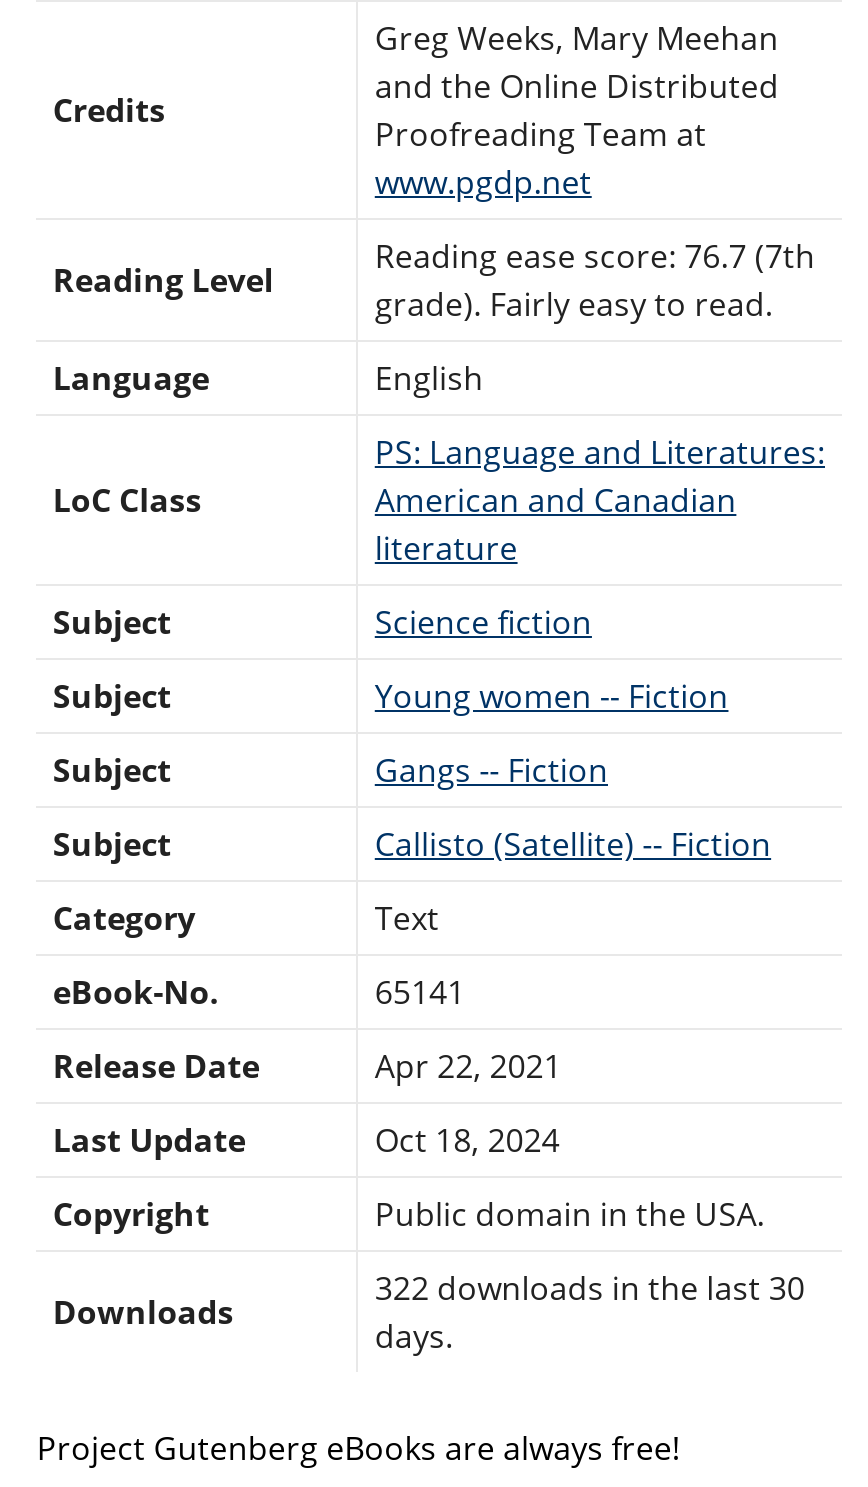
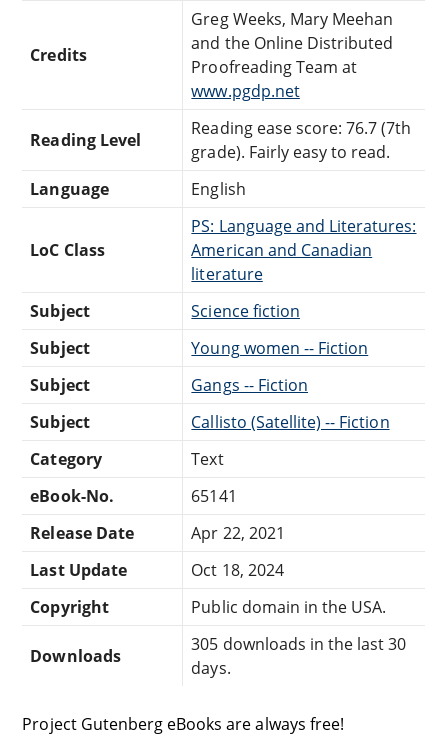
[375,1266,805,1310] 322 downloads in the last 30 -> [191,633,406,655] 305 downloads in the last 30

